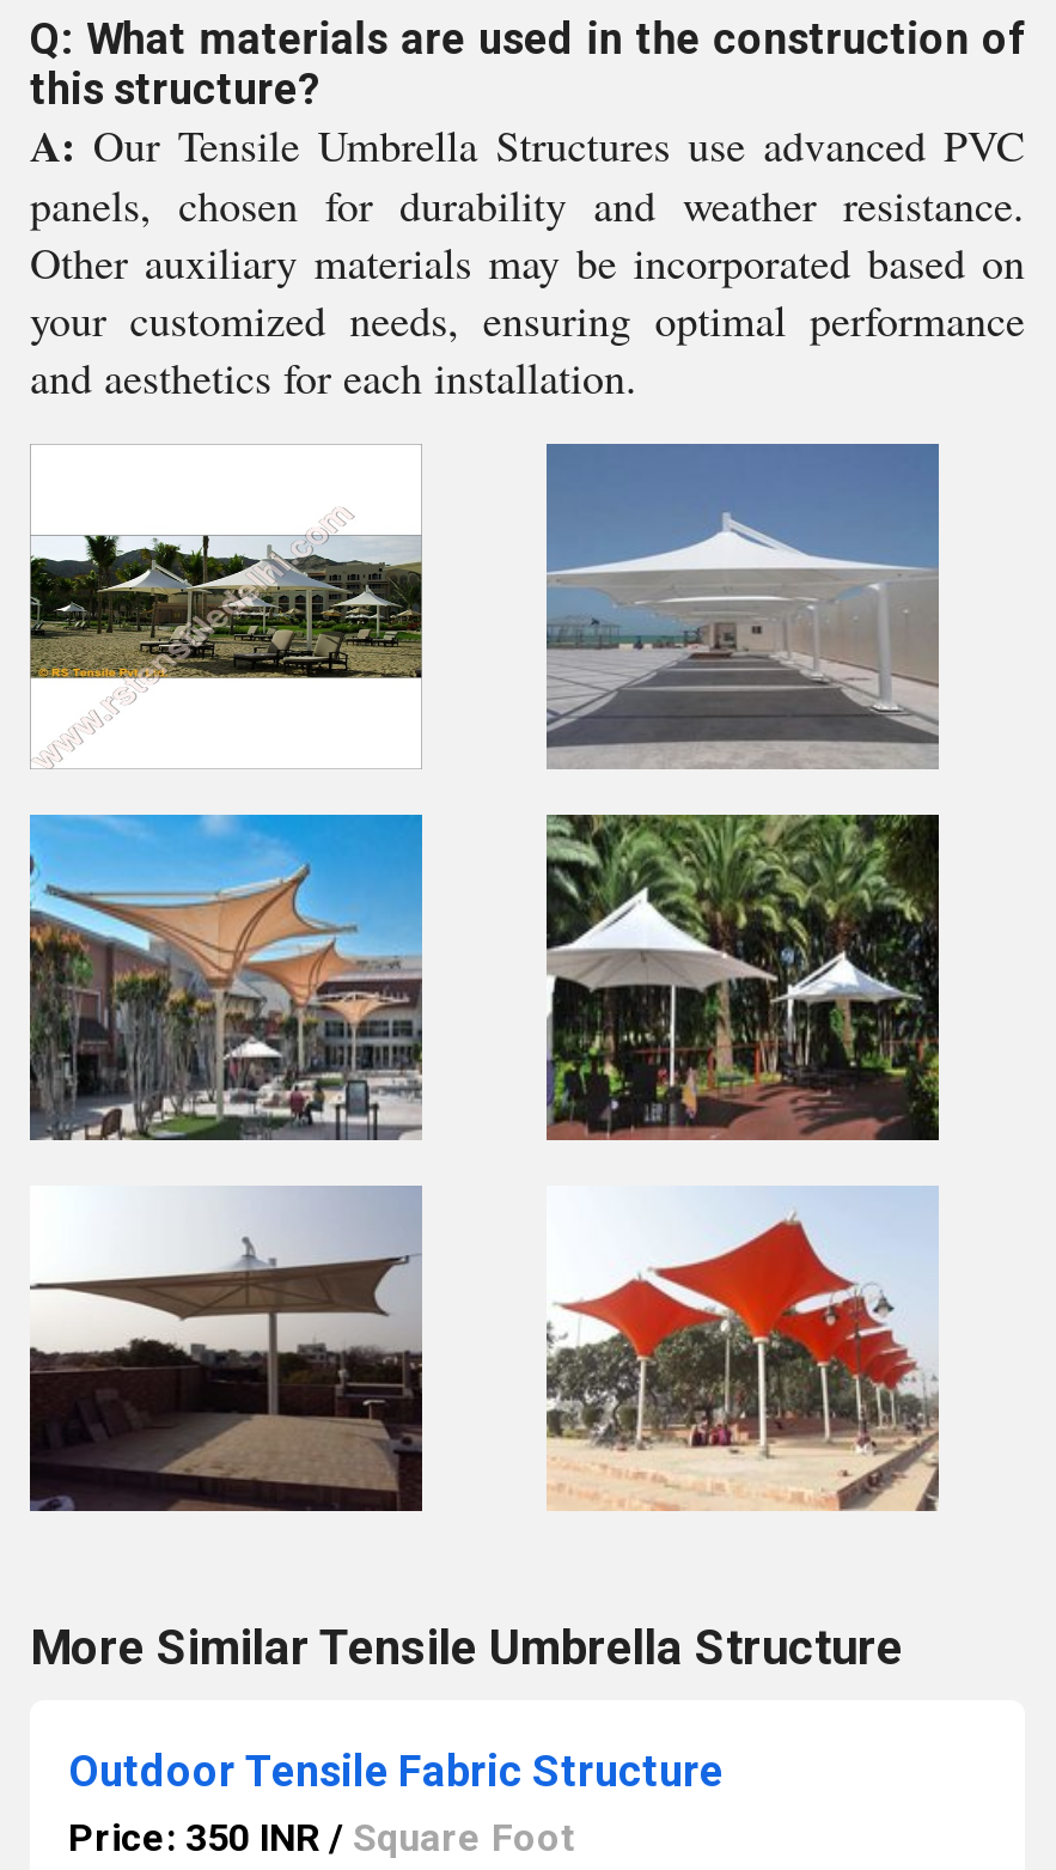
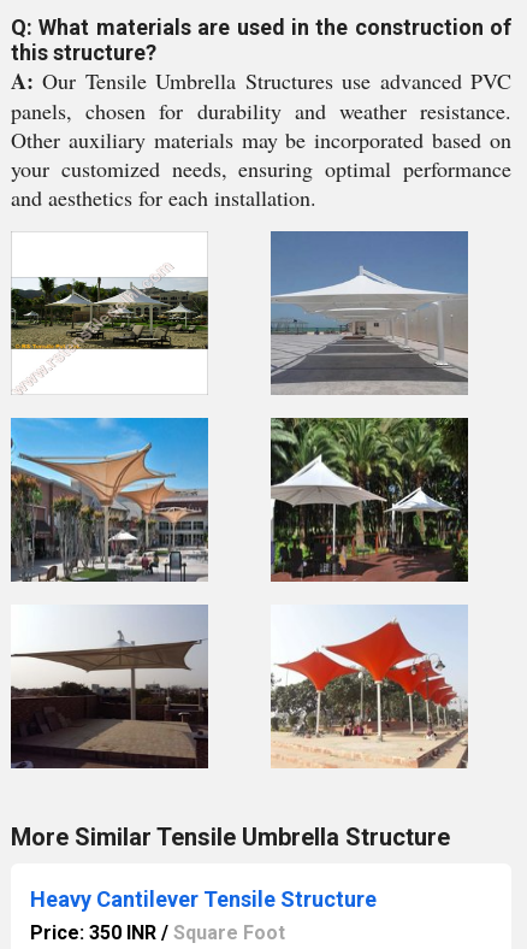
[68,1746,724,1796] Outdoor Tensile Fabric Structure -> [30,886,377,912] Heavy Cantilever Tensile Structure

